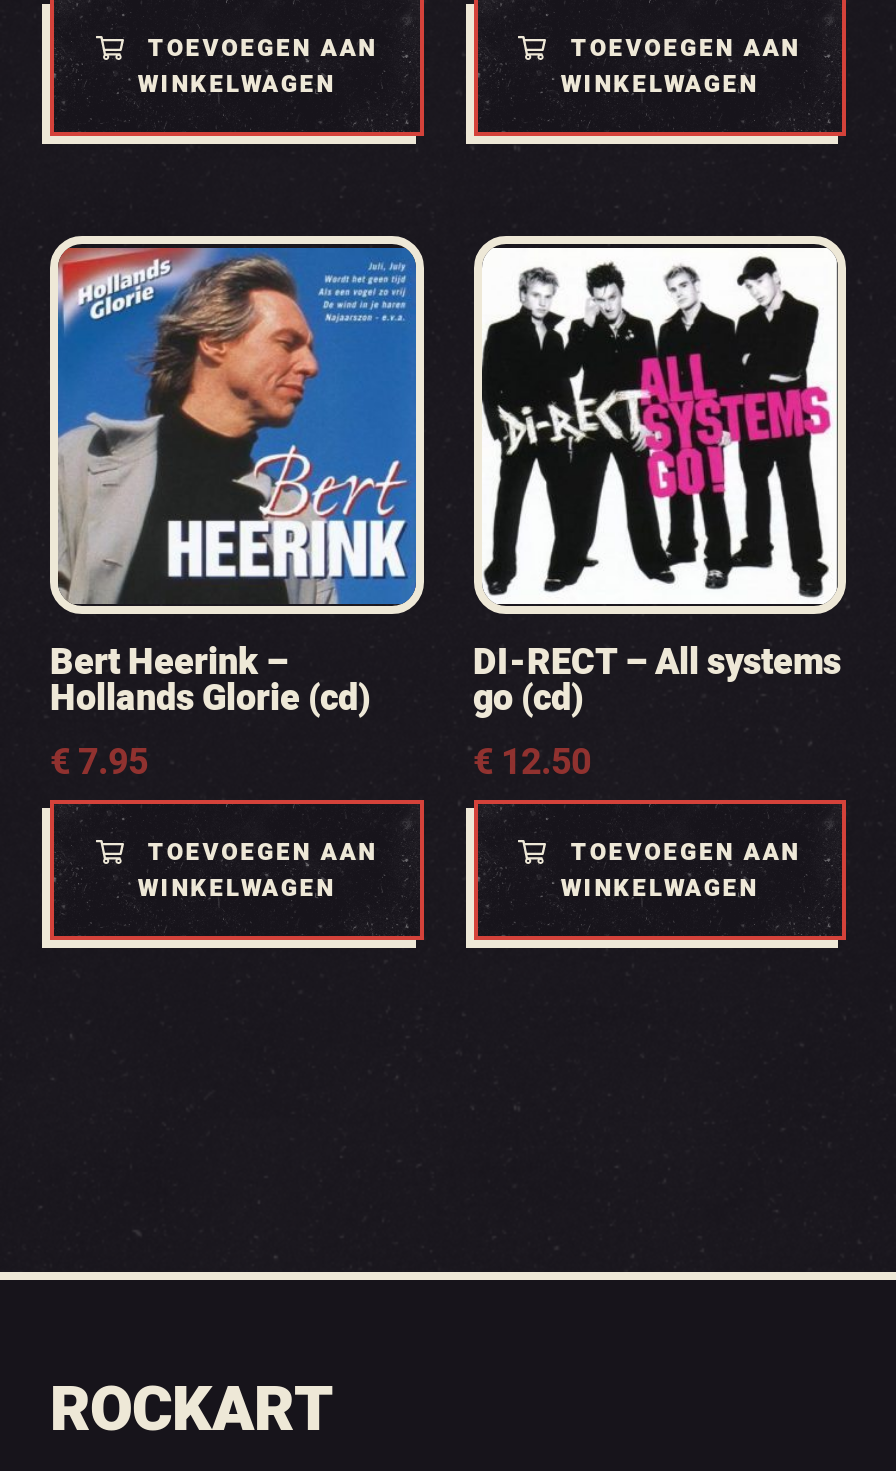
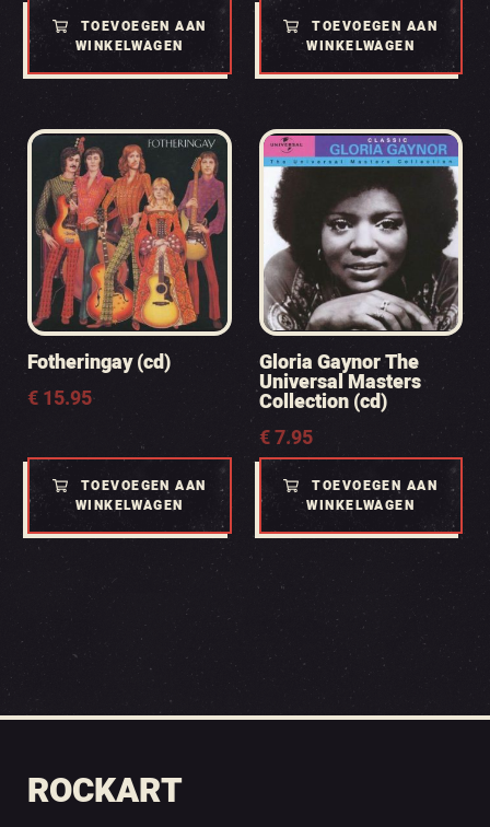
[50,246,418,791] [image] | Bert Heerink – | Hollands Glorie (cd) | €7.95 -> [27,135,229,413] [image] | Fotheringay (cd) | €15.95
[473,248,841,791] [image] | DI-RECT – All systems | go (cd) | €12.50 -> [259,135,459,452] [image] | Gloria Gaynor The | Universal Masters | Collection (cd) | €7.95

